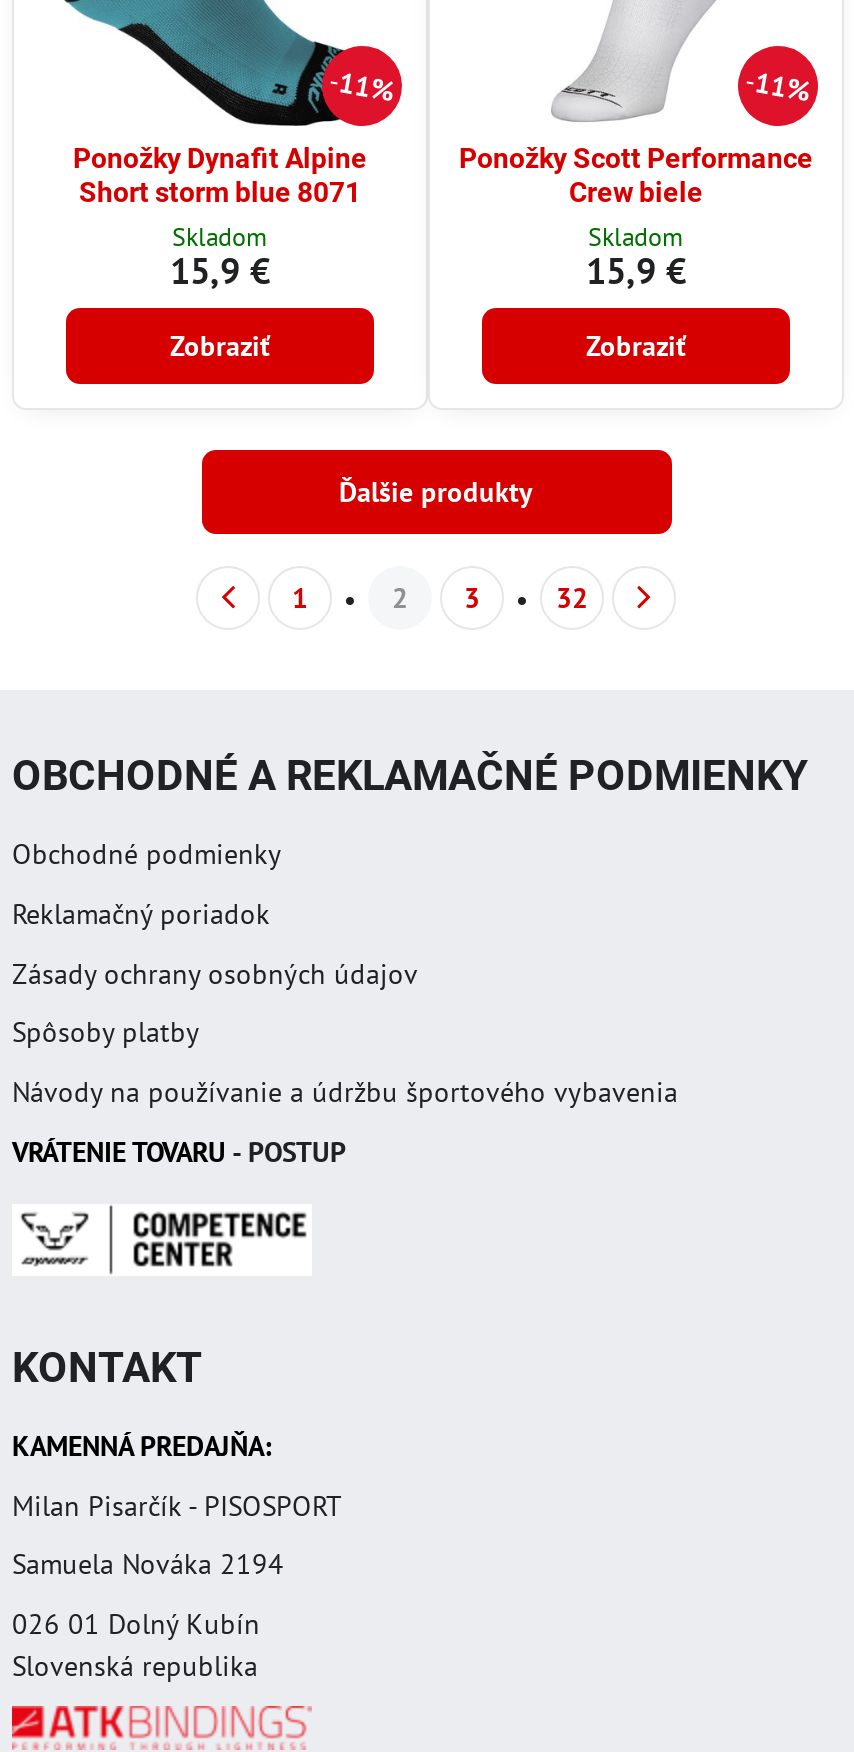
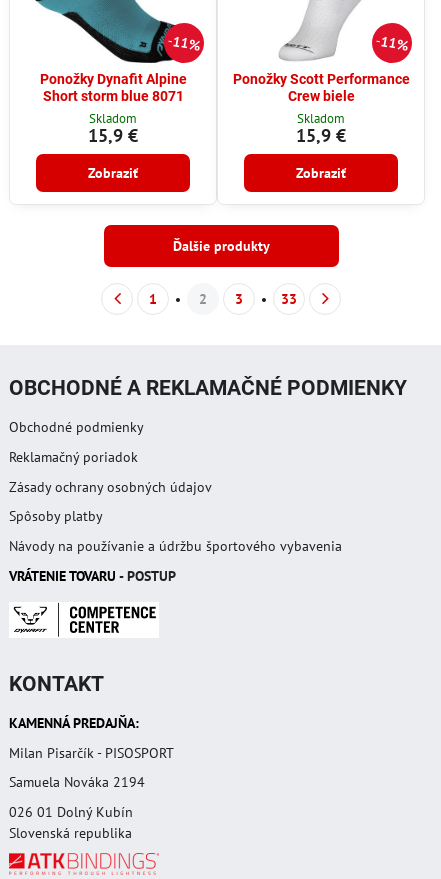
[556,580,588,616] 32 -> [281,290,297,308] 33

